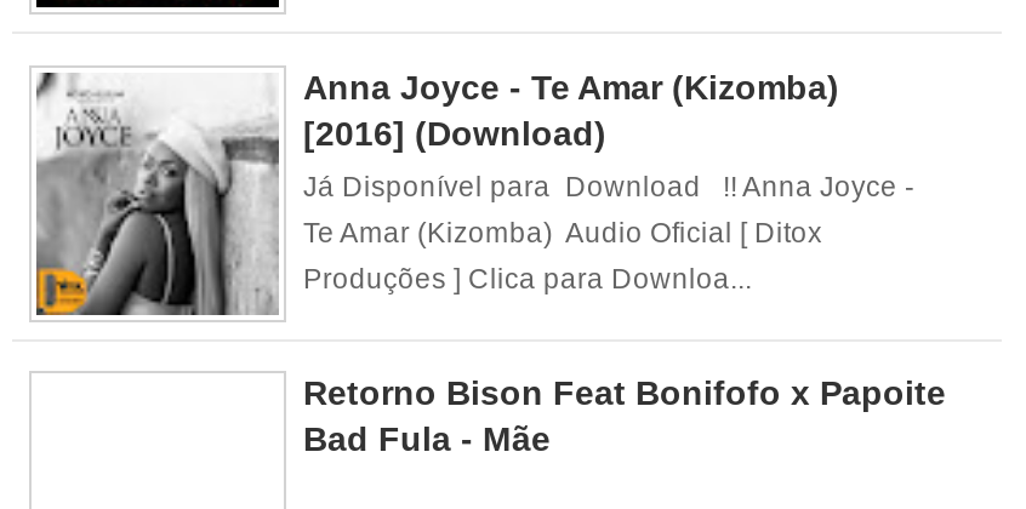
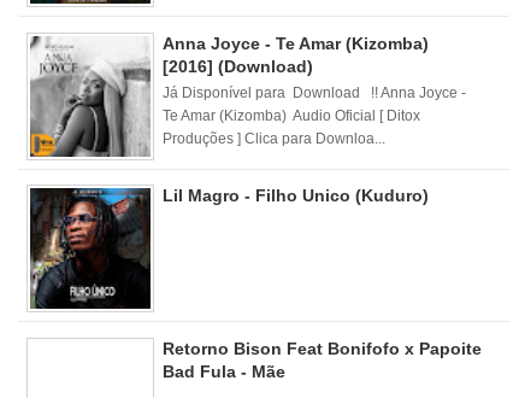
none -> [29,186,429,310] [image] | Lil Magro - Filho Unico (Kuduro)

